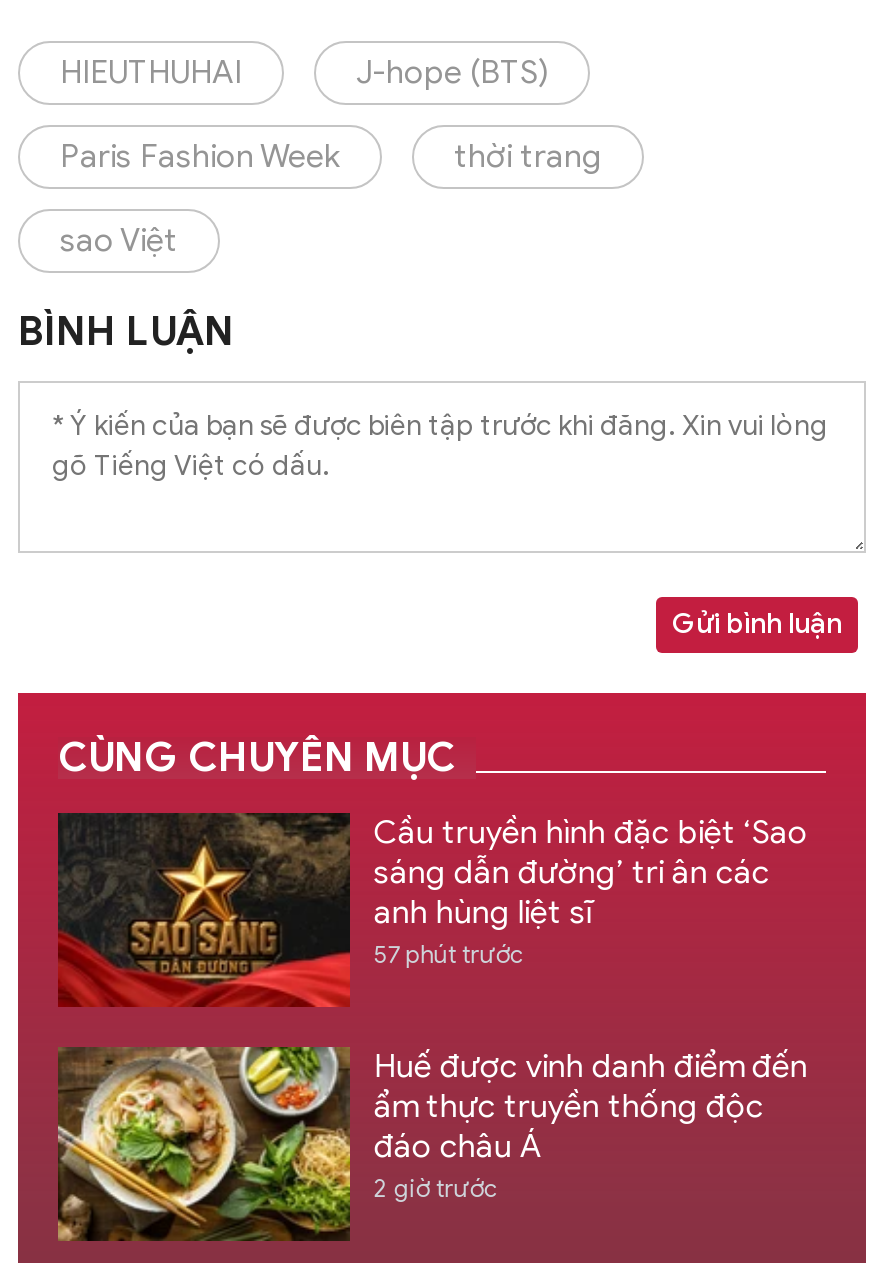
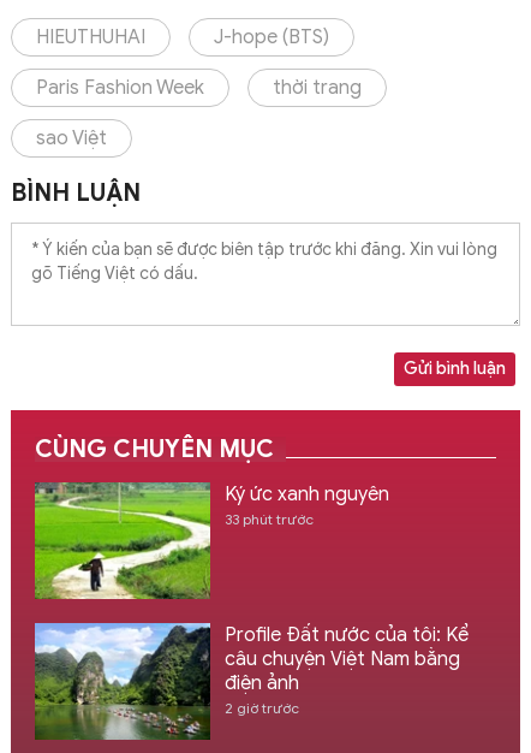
[56,811,808,1007] [image] | Cầu truyền hình đặc biệt ‘Sao | sáng dẫn đường’ tri ân các | anh hùng liệt sĩ | 57 phút trước -> [34,481,389,600] [image] | Ký ức xanh nguyên | 33 phút trước
[56,1045,808,1243] [image] | Huế được vinh danh điểm đến | ẩm thực truyền thống độc | đáo châu Á -> [34,622,468,741] [image] | Profile Đất nước của tôi: Kể | câu chuyện Việt Nam bằng | điện ảnh

